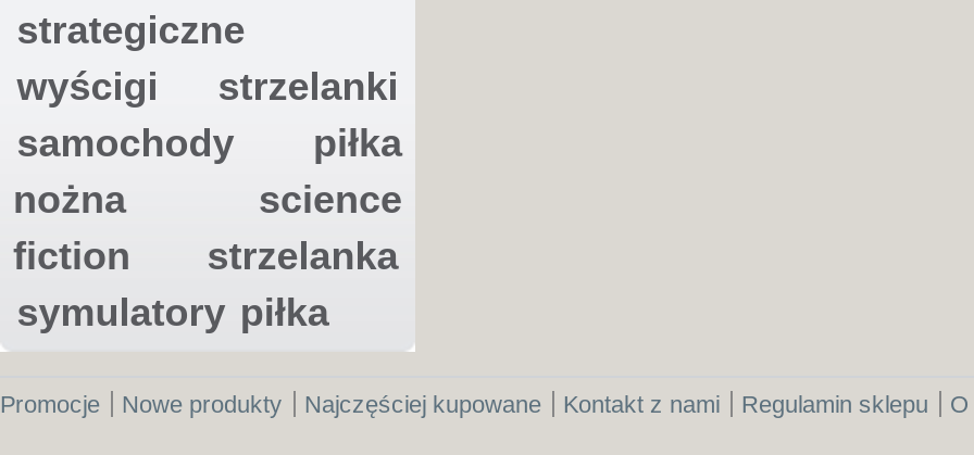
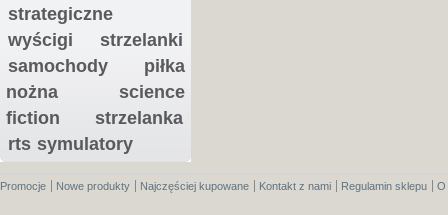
[17,291,329,335] symulatory piłka -> [8,134,133,154] rts symulatory

